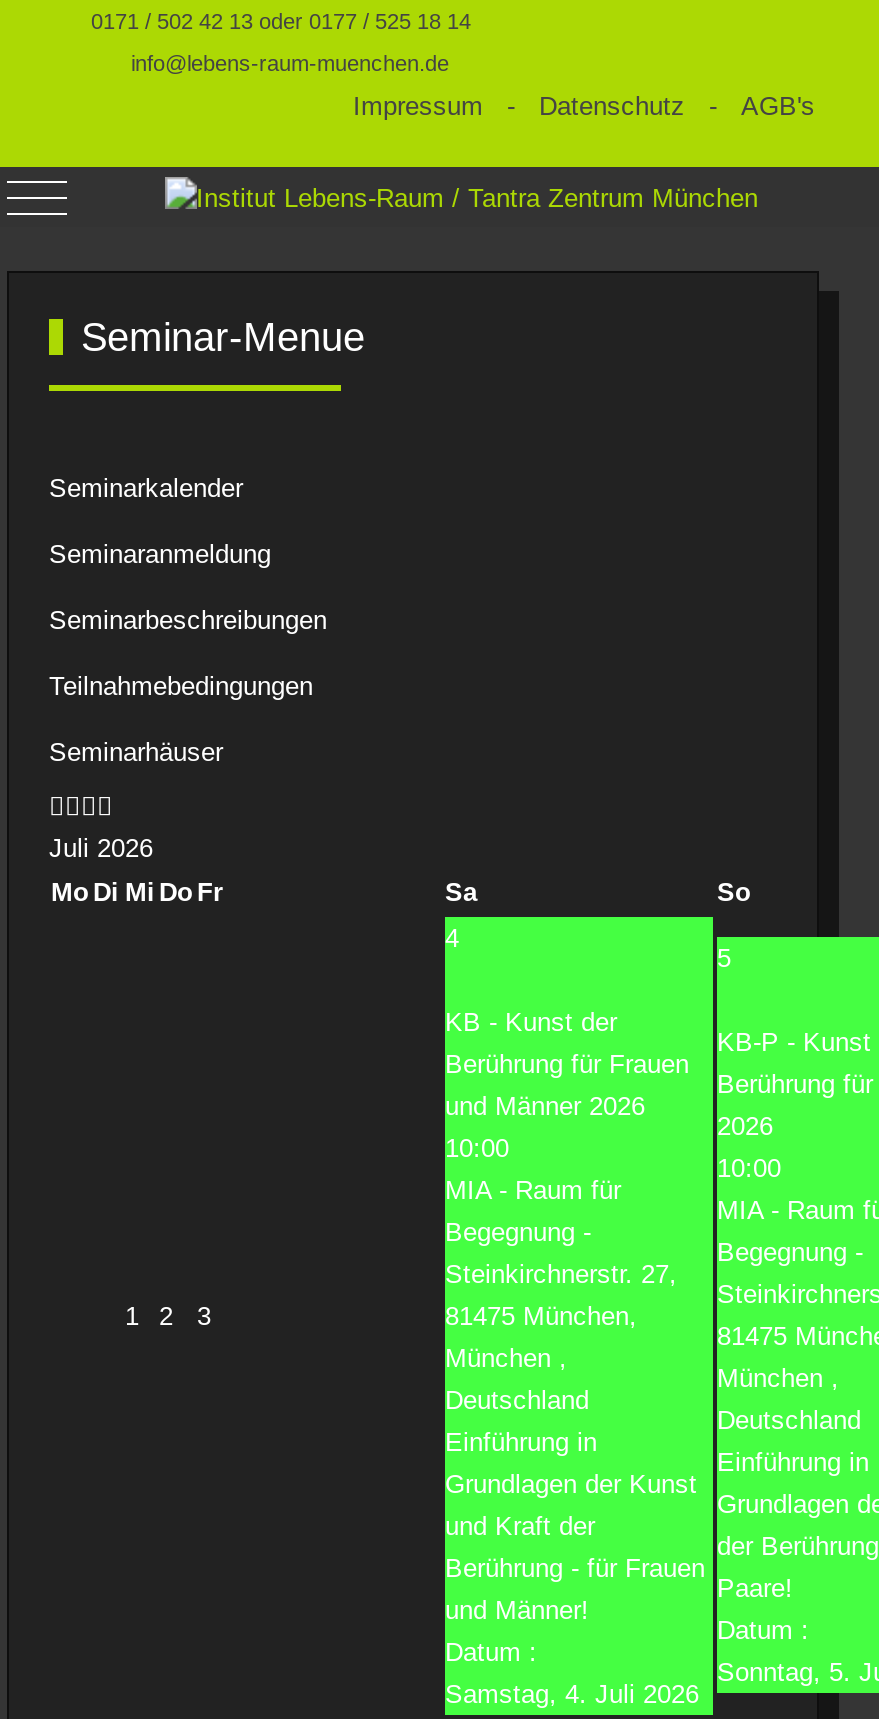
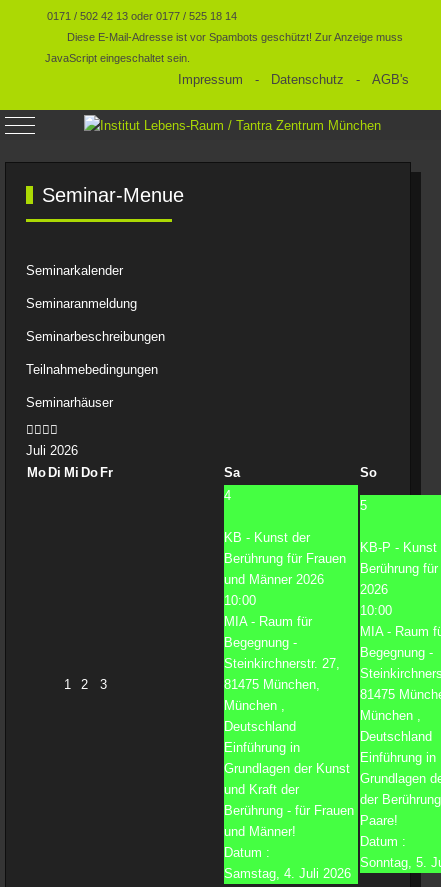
[131,51,449,75] info@lebens-raum-muenchen.de -> [45,31,403,64] Diese E-Mail-Adresse ist vor Spambots geschützt! Zur Anzeige muss | JavaScript eingeschaltet sein.

